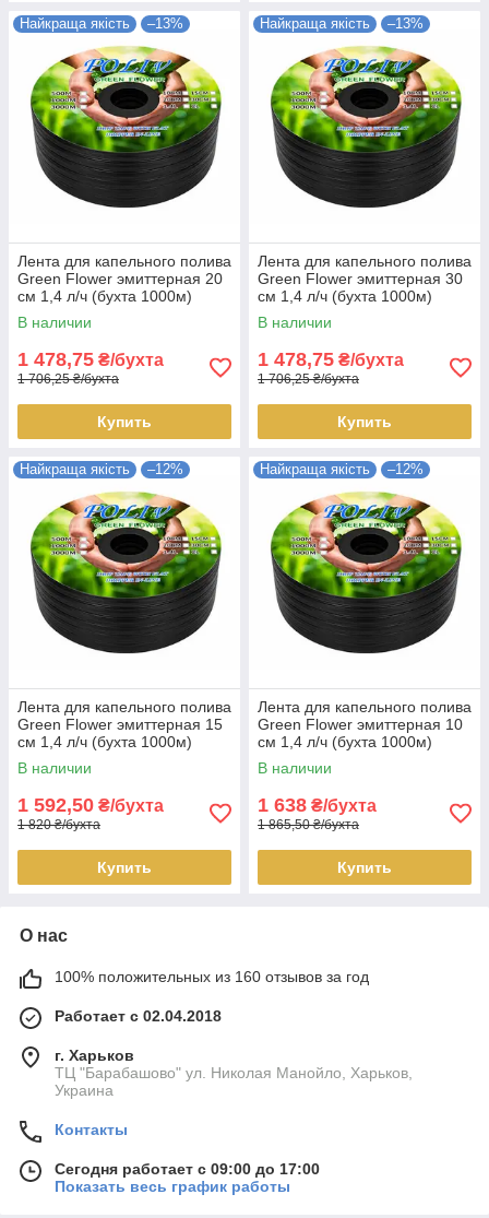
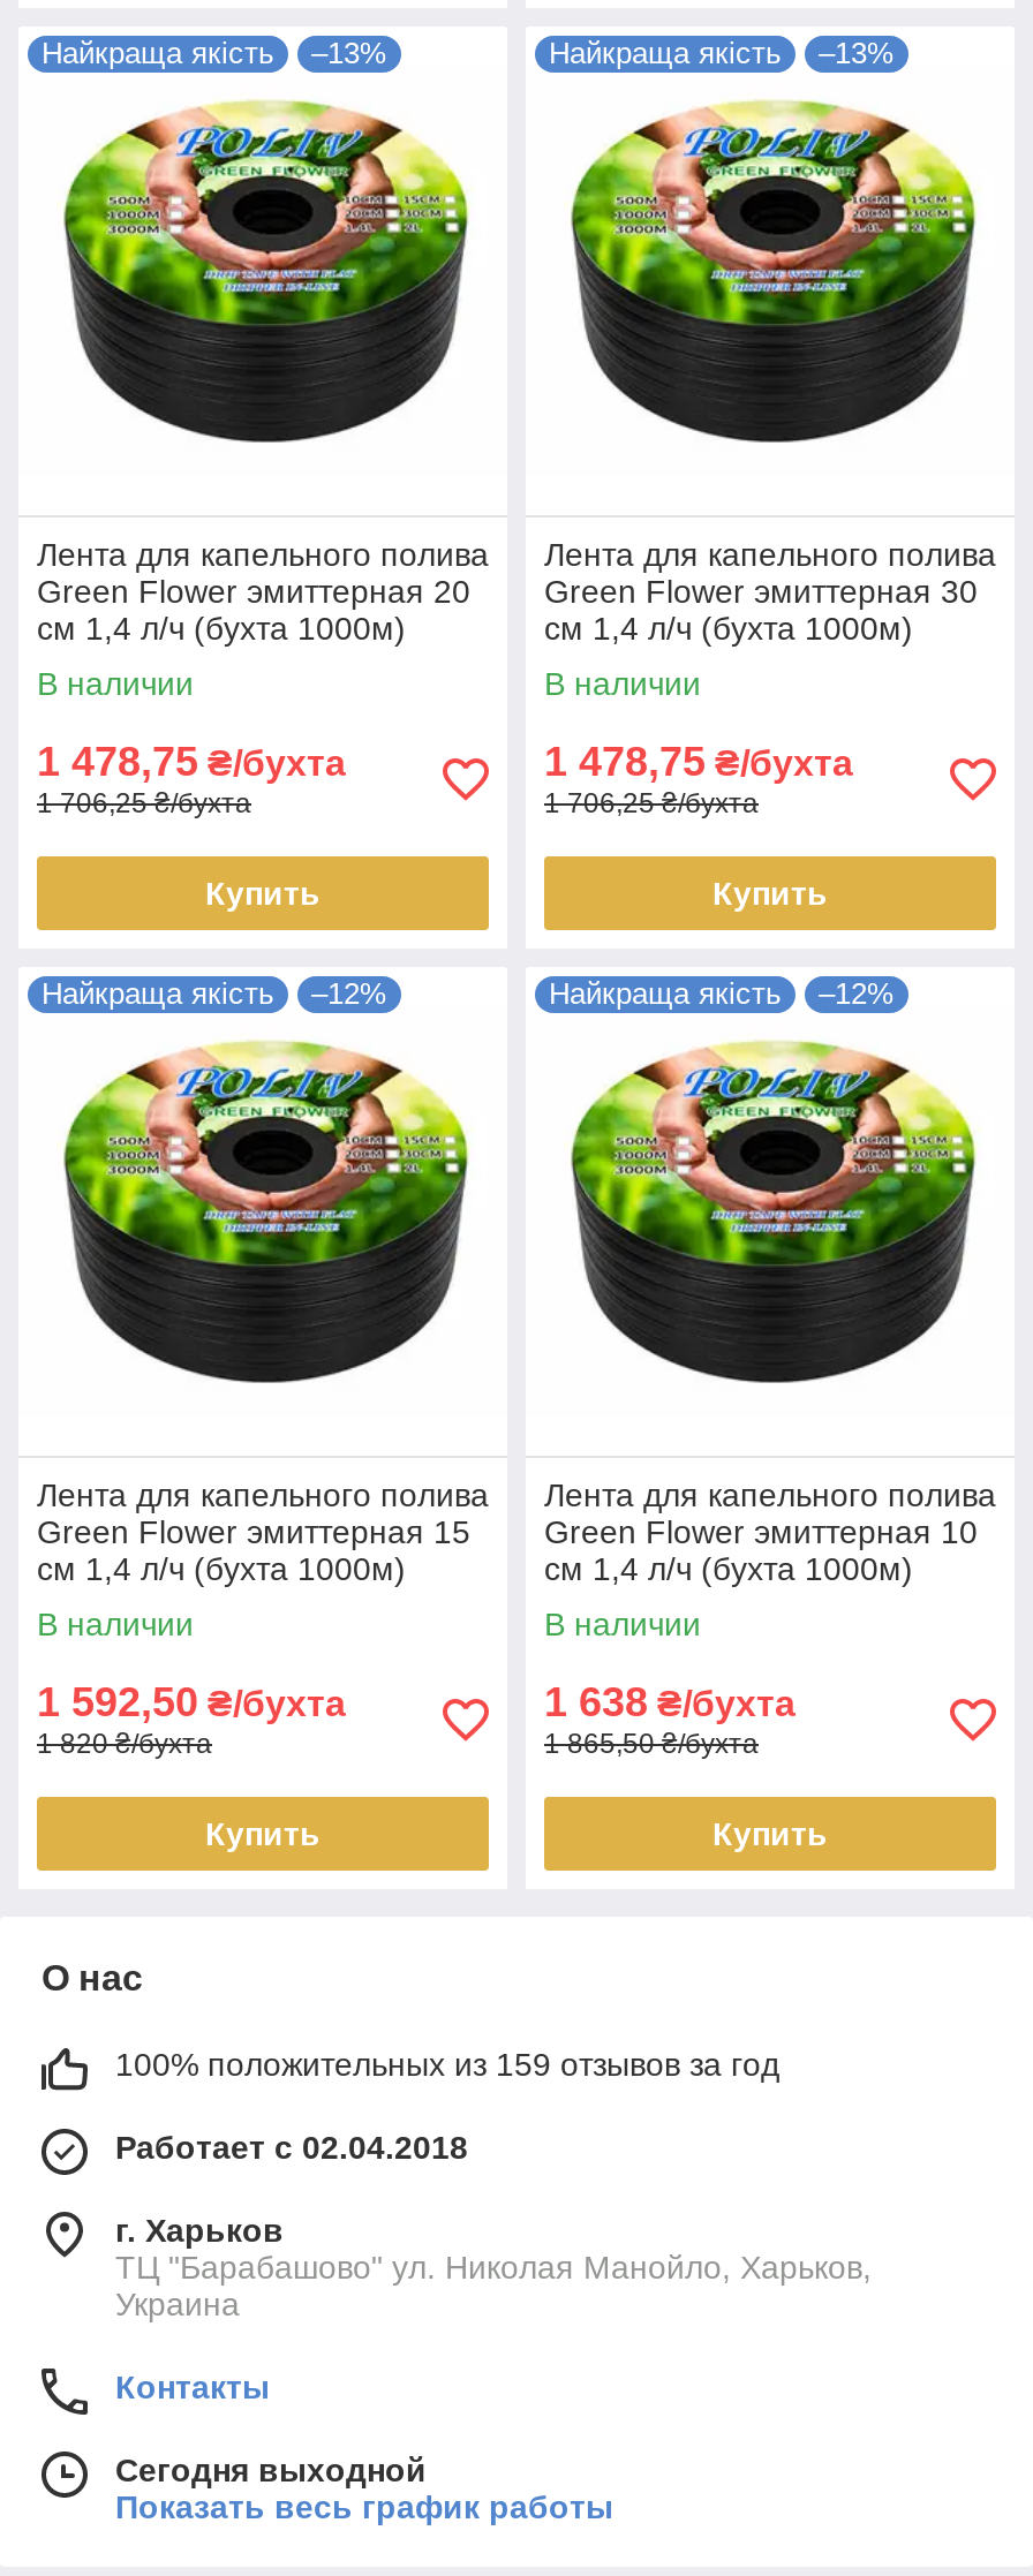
[55,968,369,985] 100% положительных из 160 отзывов за год -> [115,2046,779,2083] 100% положительных из 159 отзывов за год
[55,1160,320,1178] Сегодня работает с 09:00 до 17:00 -> [115,2452,427,2488] Сегодня выходной

